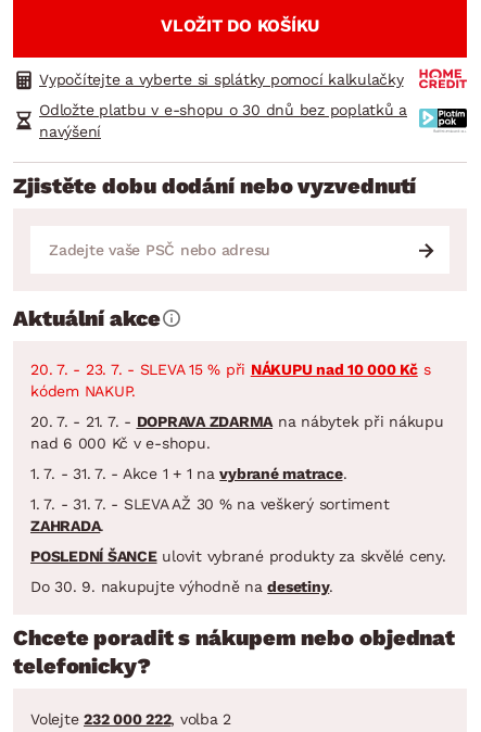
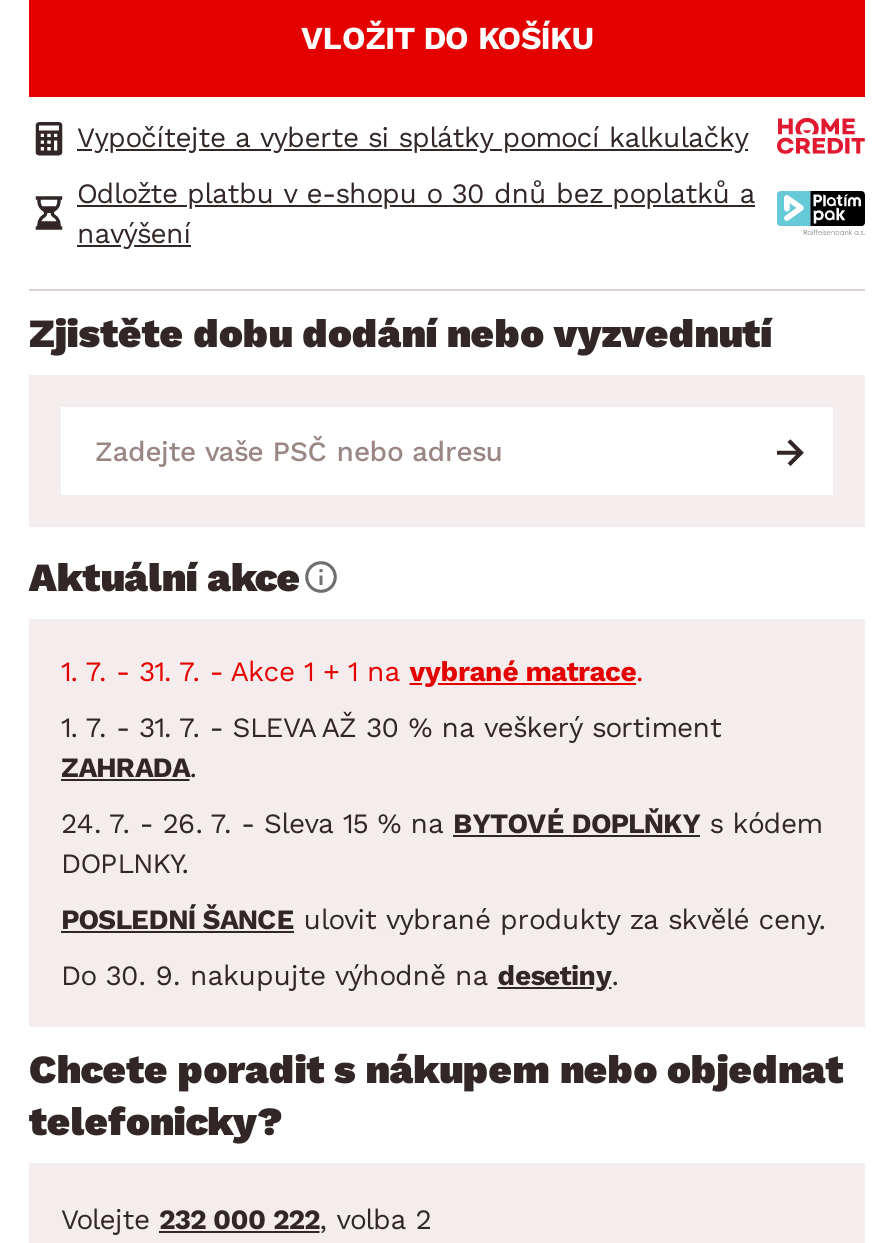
[30,360,444,451] 20. 7. - 23. 7. - SLEVA 15 % při NÁKUPU nad 10 000 Kč s | kódem NAKUP. | 20. 7. - 21. 7. - DOPRAVA ZDARMA na nábytek při nákupu | nad 6 000 Kč v e-shopu. -> none
moved [30,464,389,534] -> [61,654,721,782]: 1. 7. - 31. 7. - Akce 1 + 1 na vybrané matrace. | 1. 7. - 31. 7. - SLEVA AŽ 30 % na veškerý sortiment | ZAHRADA.
none -> [61,806,822,878] 24. 7. - 26. 7. - Sleva 15 % na BYTOVÉ DOPLŇKY s kódem | DOPLNKY.

